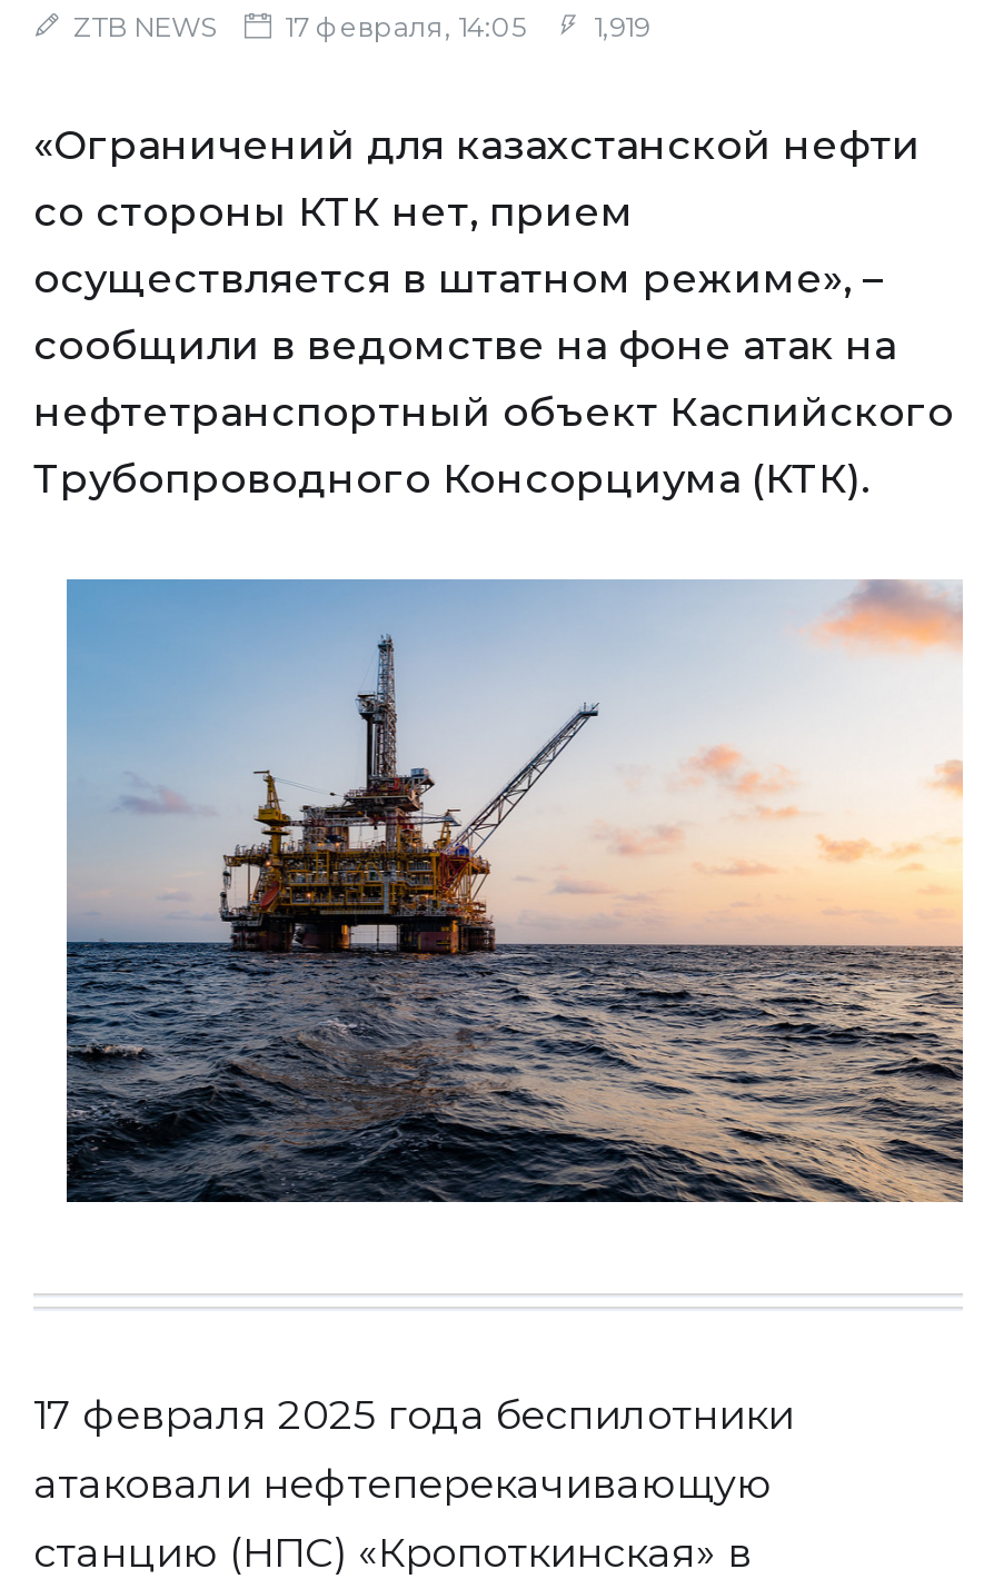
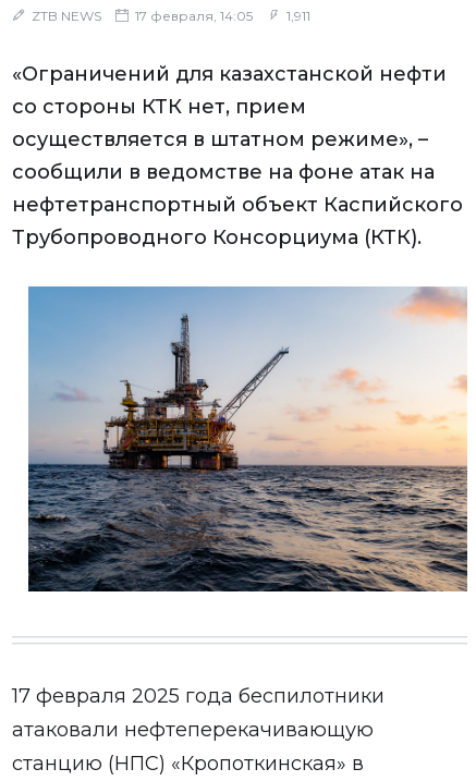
[73,10,649,43] ZTB NEWS 17 февраля, 14:05 1,919 -> [32,8,310,24] ZTB NEWS 17 февраля, 14:05 1,911

